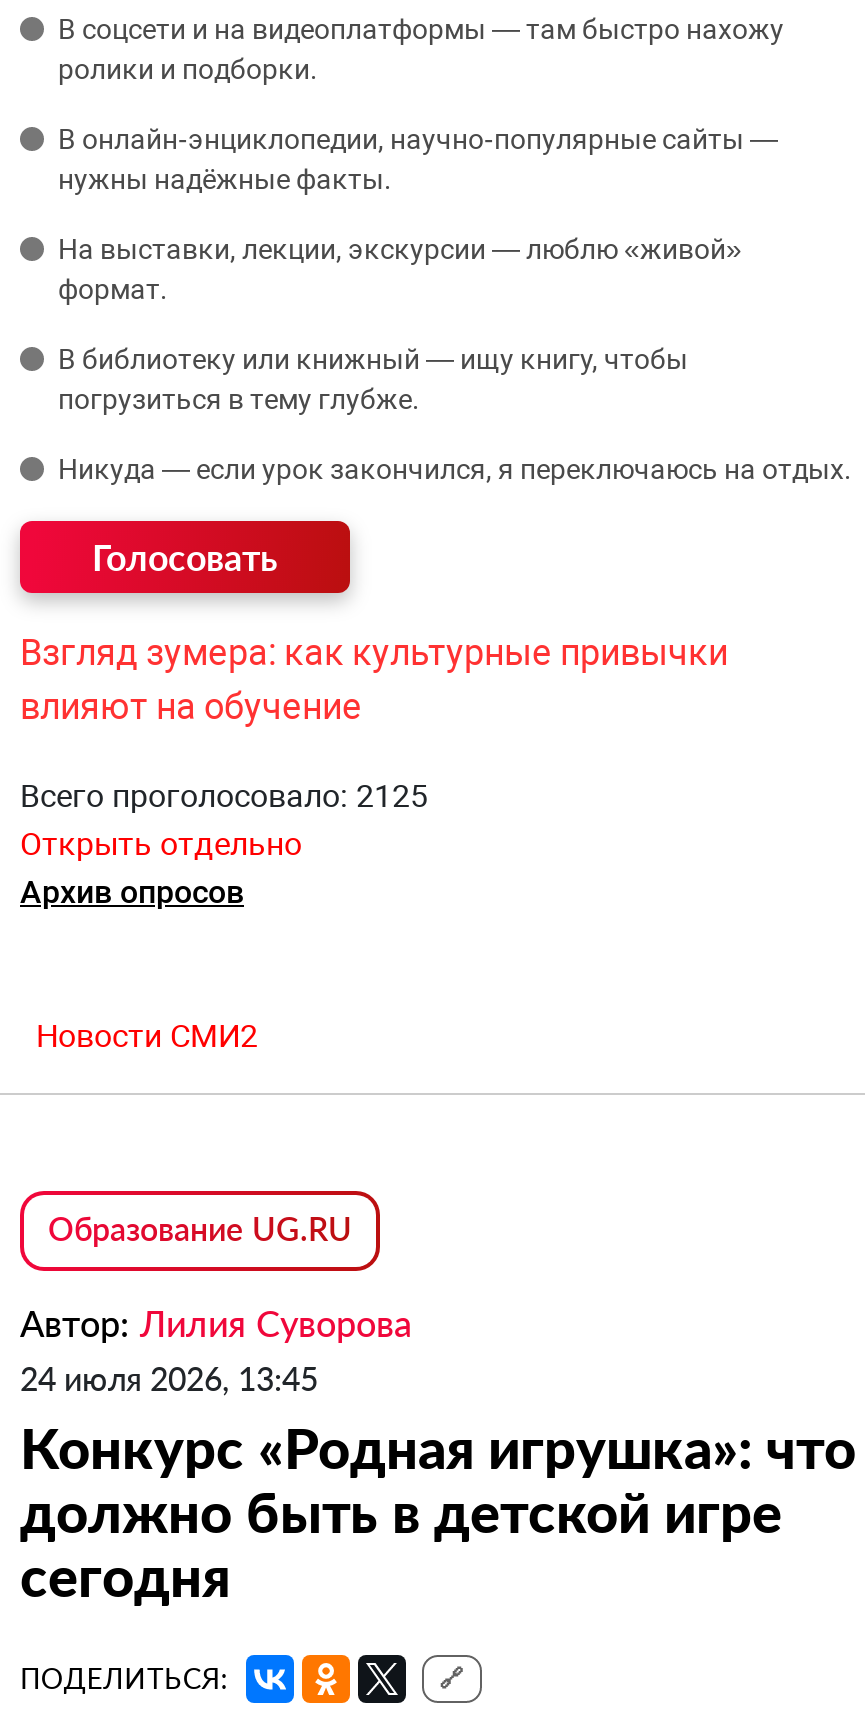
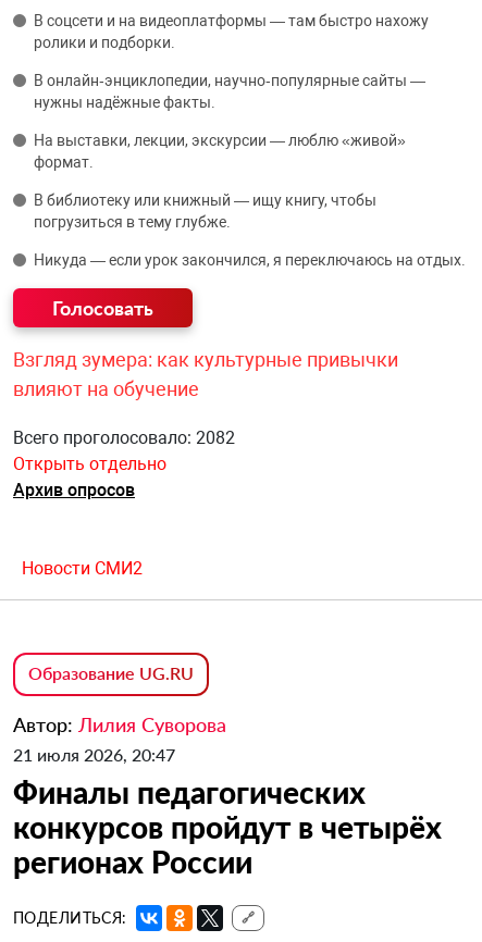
[20,777,428,815] Всего проголосовало: 2125 -> [13,428,235,448] Всего проголосовало: 2082
[20,1359,856,1609] 24 июля 2026, 13:45 | Конкурс «Родная игрушка»: что | должно быть в детской игре | сегодня -> [13,744,442,880] 21 июля 2026, 20:47 | Финалы педагогических | конкурсов пройдут в четырёх | регионах России

